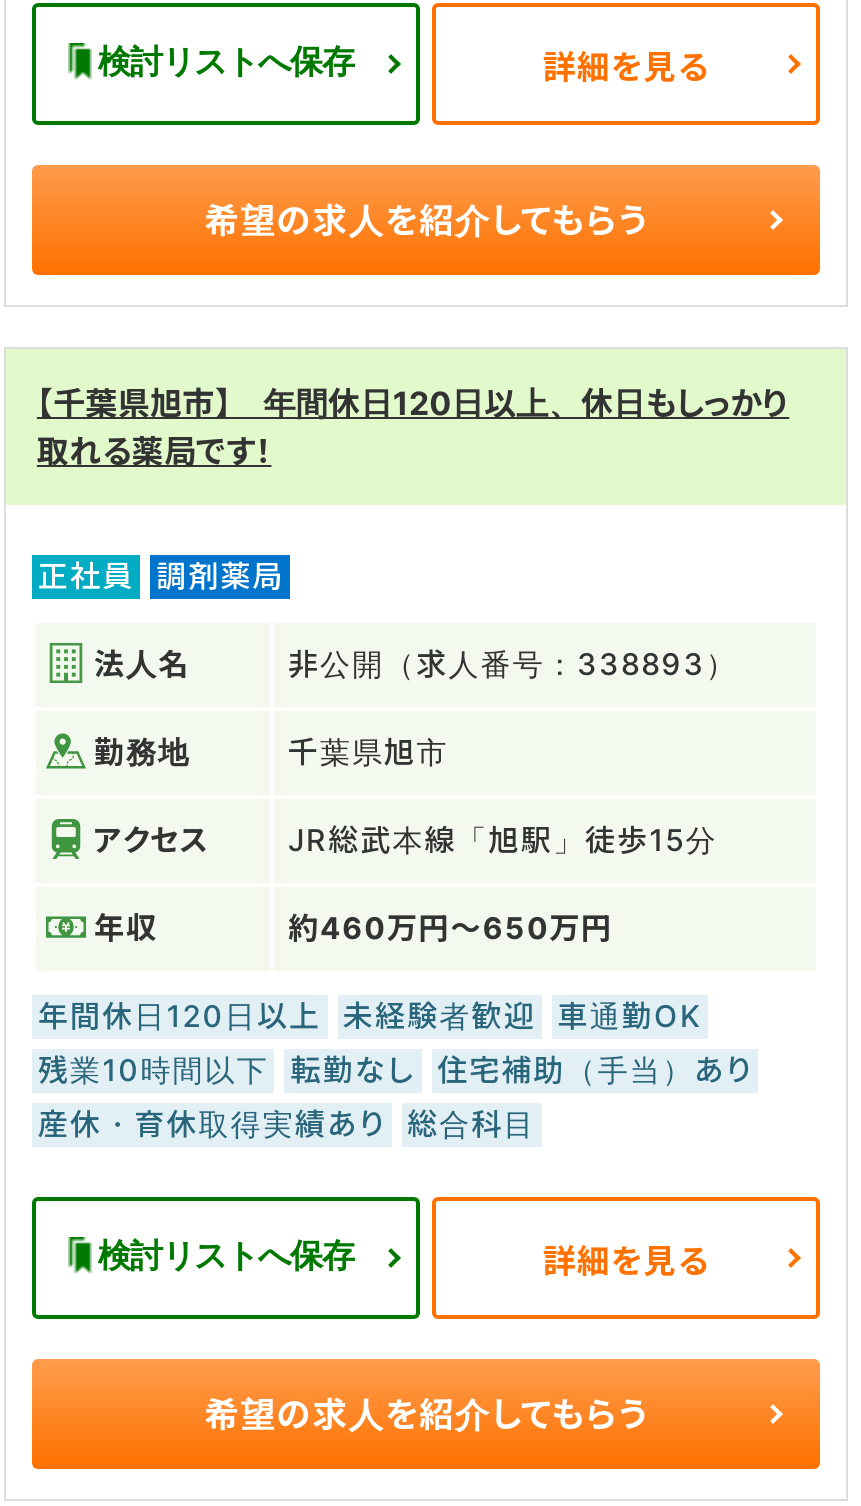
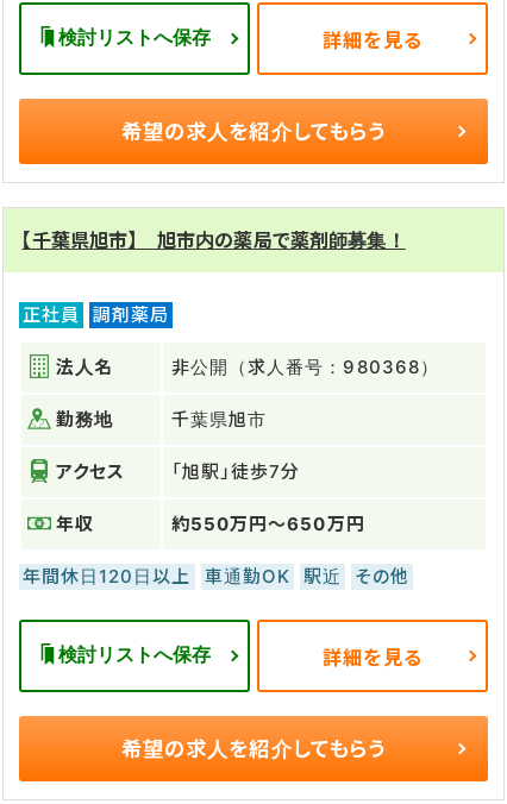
[37,384,789,472] 【千葉県旭市】 年間休日120日以上、休日もしっかり | 取れる薬局です！ -> [22,229,406,252] 【千葉県旭市】 旭市内の薬局で薬剤師募集！
[288,646,738,684] 非公開（求人番号：338893） -> [171,356,439,379] 非公開（求人番号：980368）
[288,822,718,860] JR総武本線「旭駅」徒歩15分 -> [171,461,300,483] 「旭駅」徒歩7分
[288,910,613,948] 約460万円～650万円 -> [171,513,365,536] 約550万円～650万円
[38,998,752,1144] 年間休日120日以上 未経験者歓迎 車通勤OK | 残業10時間以下 転勤なし 住宅補助（手当）あり | 産休・育休取得実績あり 総合科目 -> [23,565,409,588] 年間休日120日以上 車通勤OK 駅近 その他

